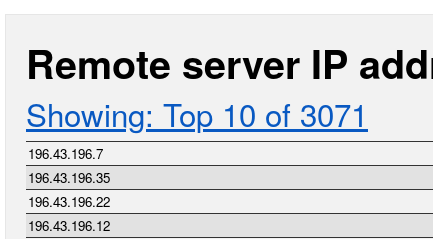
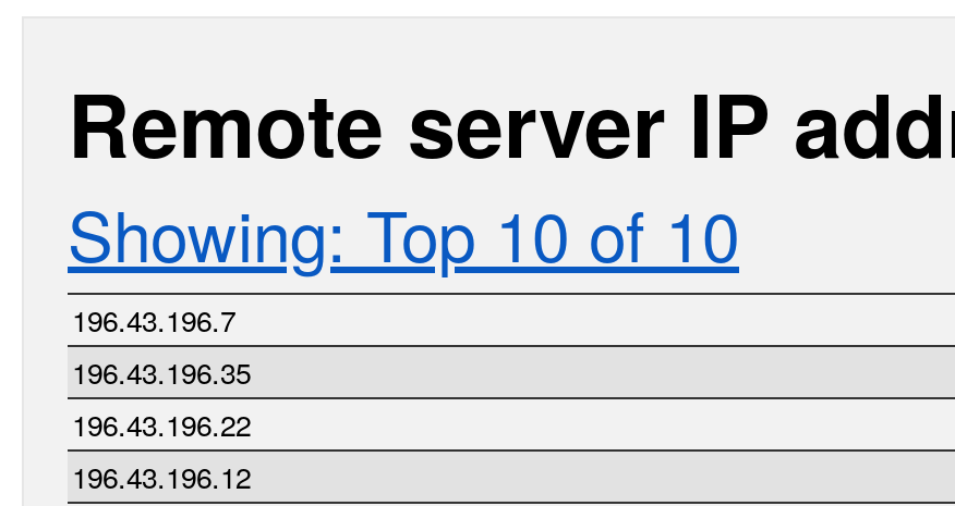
[26,91,368,136] Showing: Top 10 of 3071 -> [68,185,739,282] Showing: Top 10 of 10

